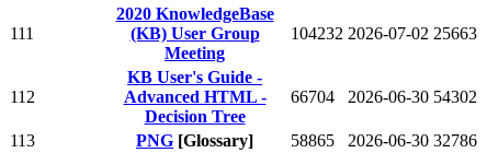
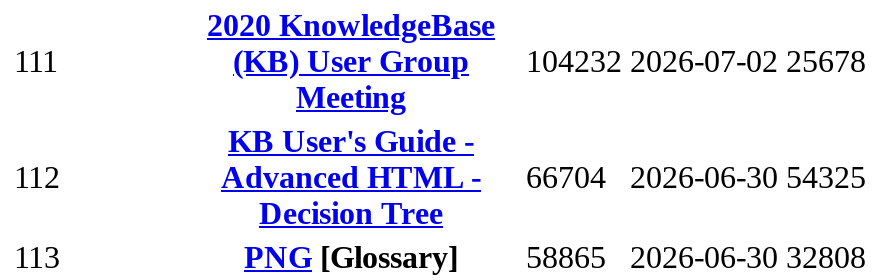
[130,24,477,42] (KB) User Group 104232 2026-07-02 25663 -> [233,44,866,78] (KB) User Group 104232 2026-07-02 25678
[123,87,477,106] Advanced HTML - 66704 2026-06-30 54302 -> [221,160,866,194] Advanced HTML - 66704 2026-06-30 54325
[136,131,477,150] PNG [Glossary] 58865 2026-06-30 32786 -> [244,240,866,274] PNG [Glossary] 58865 2026-06-30 32808

